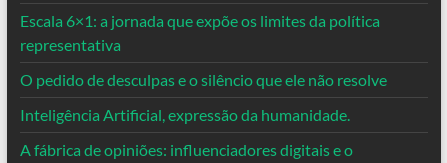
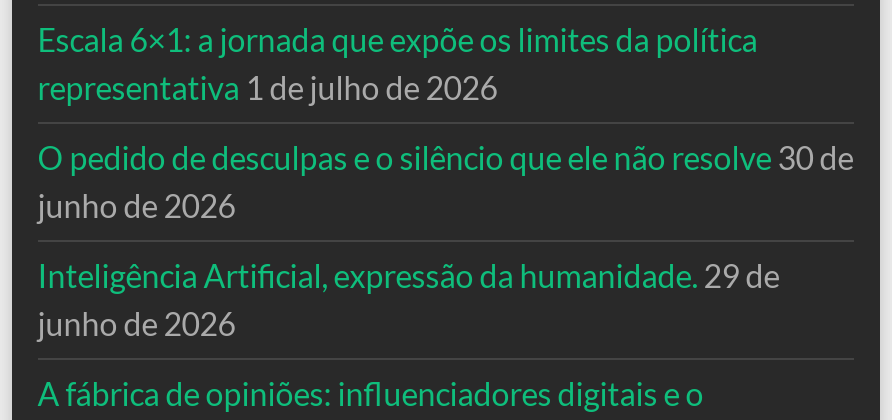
[20,35,121,54] representativa -> [38,68,498,106] representativa 1 de julho de 2026
[20,70,387,89] O pedido de desculpas e o silêncio que ele não resolve -> [38,138,854,224] O pedido de desculpas e o silêncio que ele não resolve 30 de | junho de 2026
[20,105,350,124] Inteligência Artificial, expressão da humanidade. -> [38,256,780,342] Inteligência Artificial, expressão da humanidade. 29 de | junho de 2026

